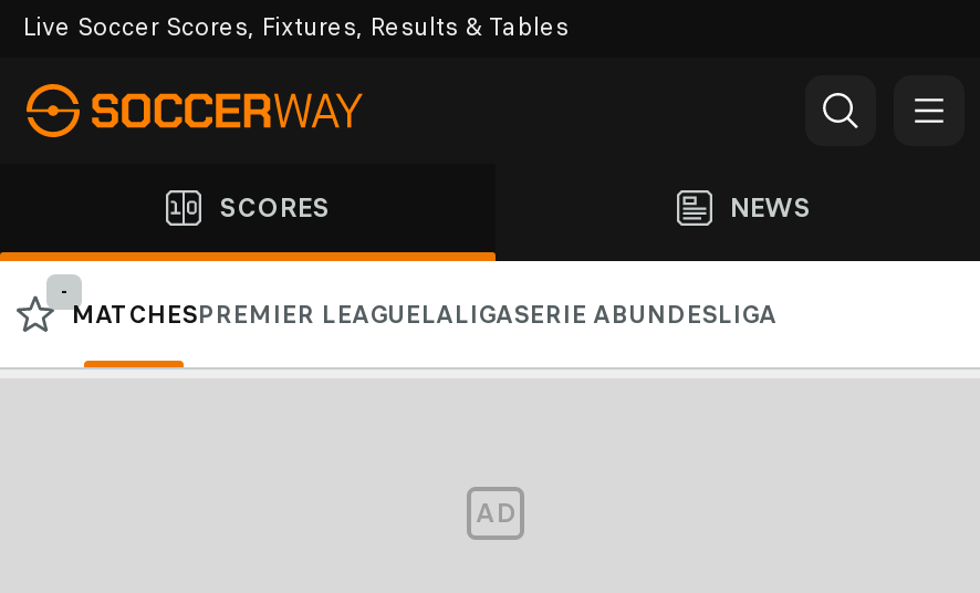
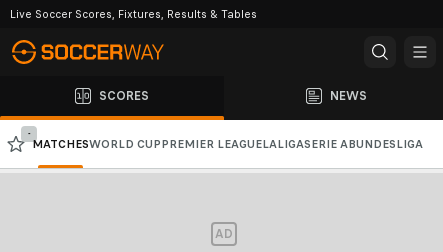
[71,299,776,330] MATCHESPREMIER LEAGUELALIGASERIE ABUNDESLIGA -> [32,137,423,151] MATCHESWORLD CUP PREMIER LEAGUELALIGASERIE A BUNDESLIGA

